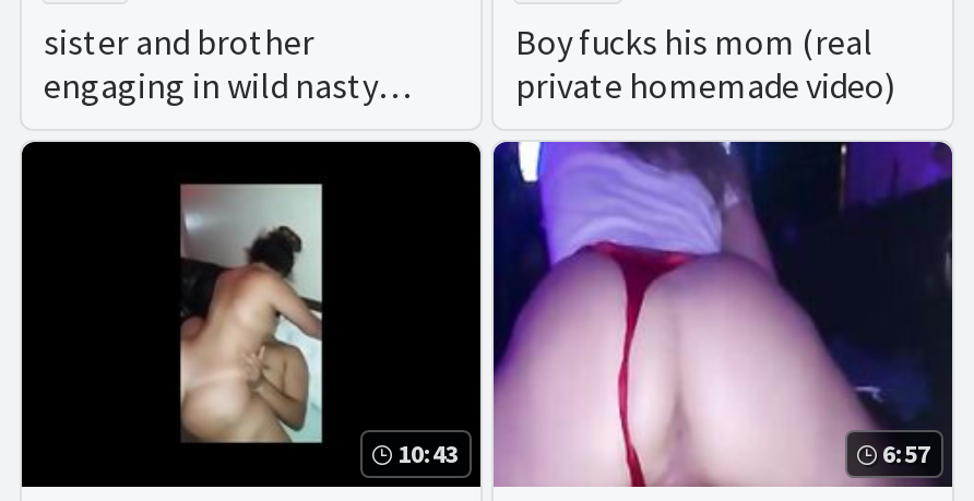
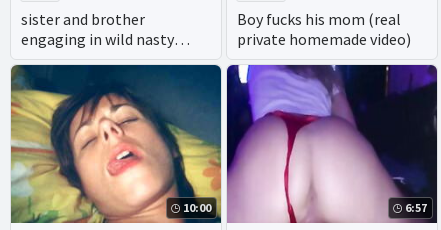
[20,142,483,489] [image] | 10:43 -> [10,65,222,224] [image] | 10:00

